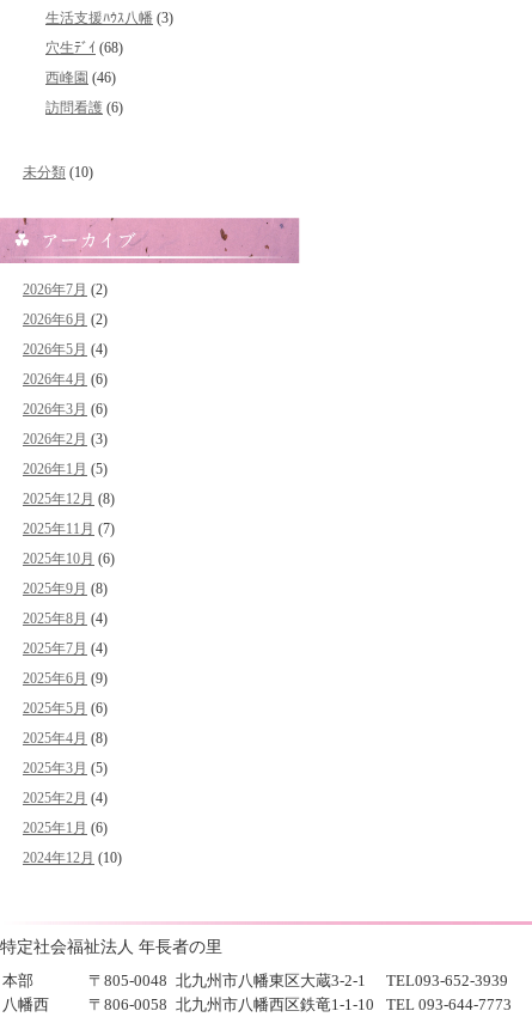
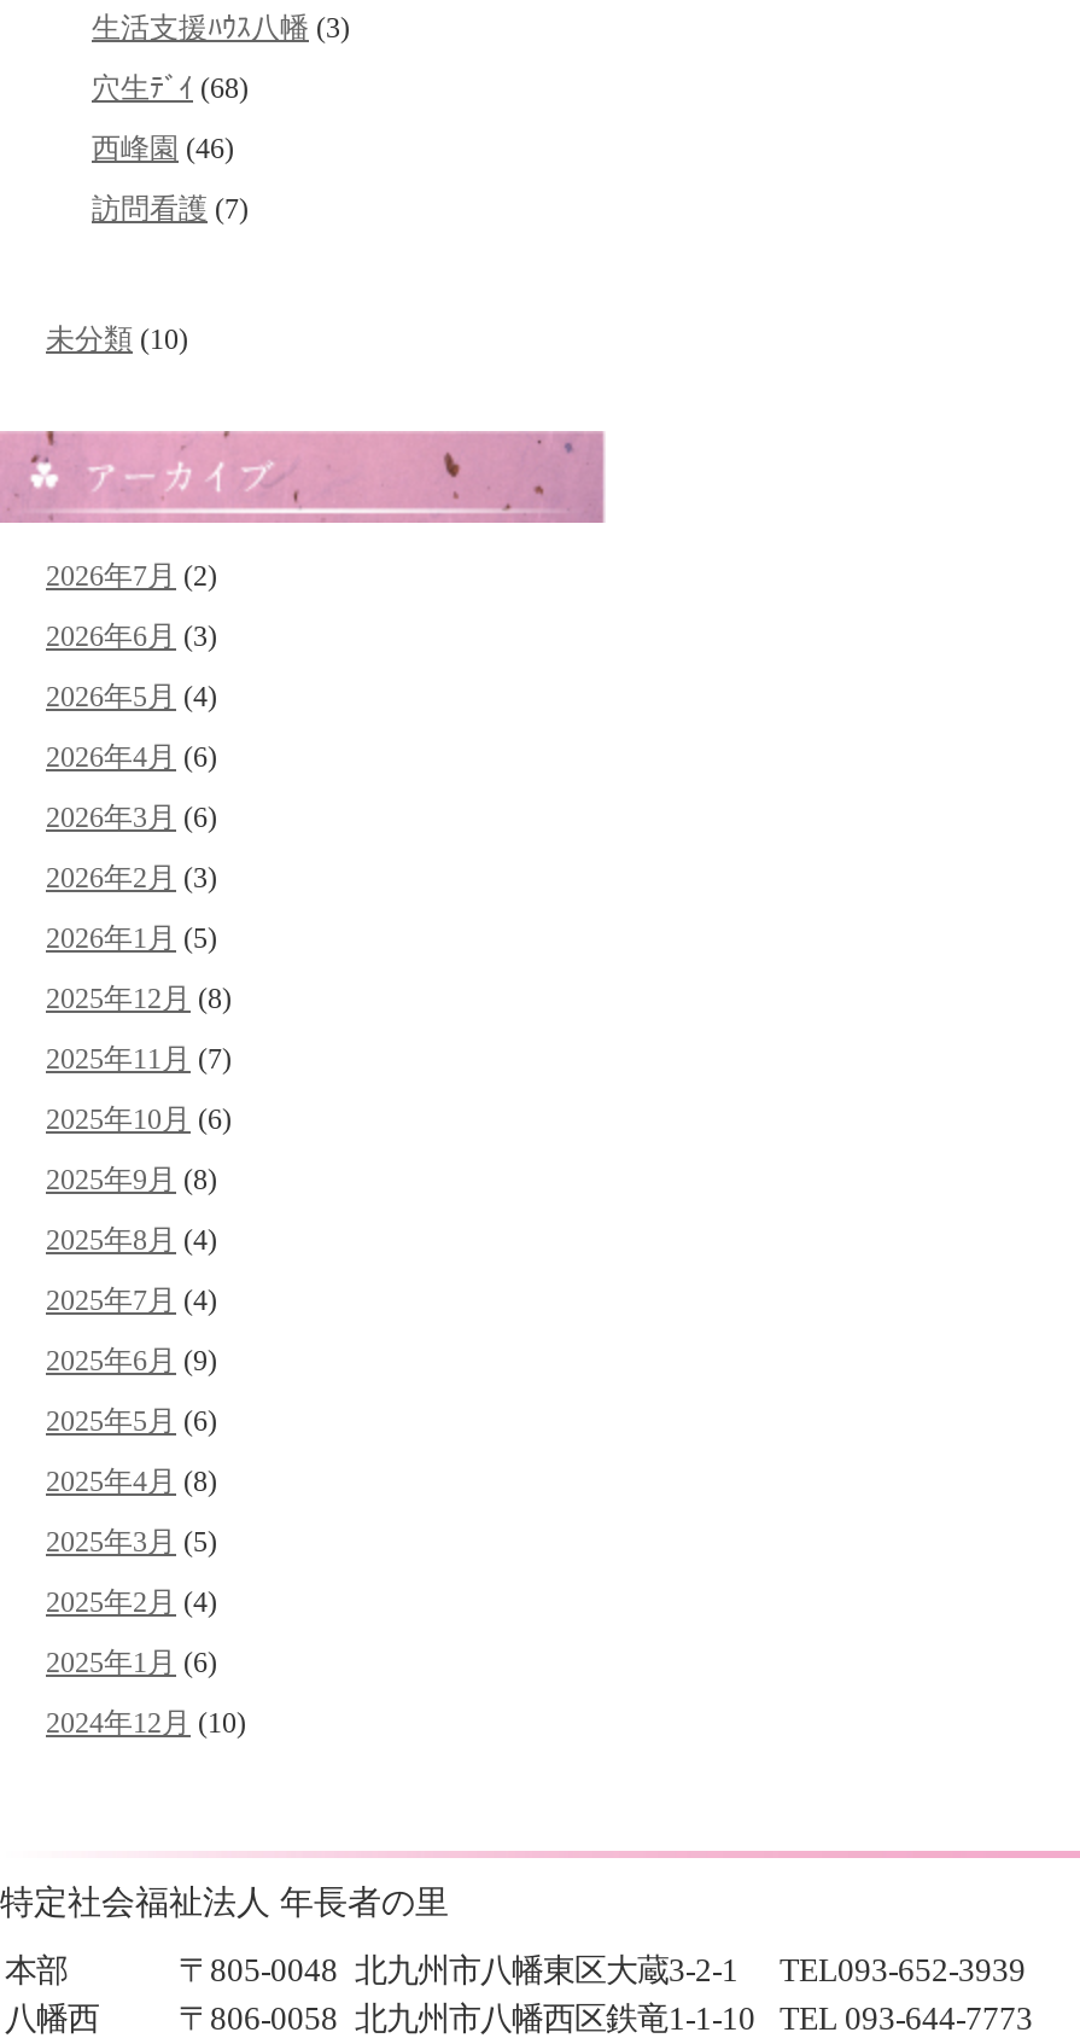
[45,99,123,116] 訪問看護(6) -> [92,192,249,226] 訪問看護(7)
[23,311,108,328] 2026年6月(2) -> [46,619,217,653] 2026年6月(3)

